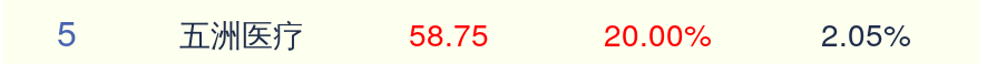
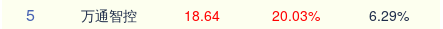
[179,11,910,55] 五洲医疗 | 58.75 | 20.00% | 2.05% -> [81,5,409,25] 万通智控 | 18.64 | 20.03% | 6.29%

